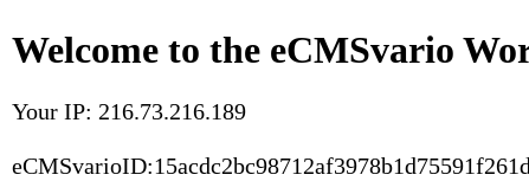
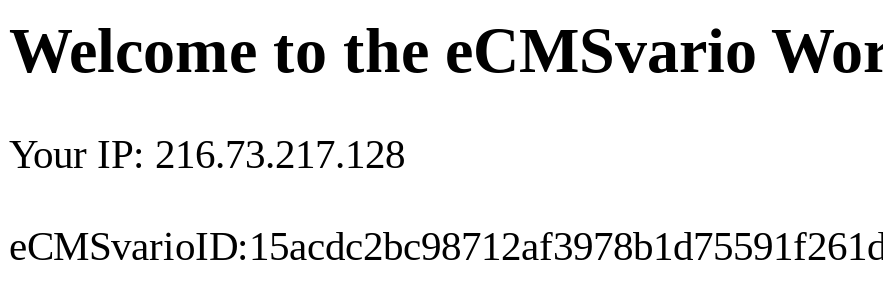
[12,98,246,124] Your IP: 216.73.216.189 -> [9,132,405,176] Your IP: 216.73.217.128

